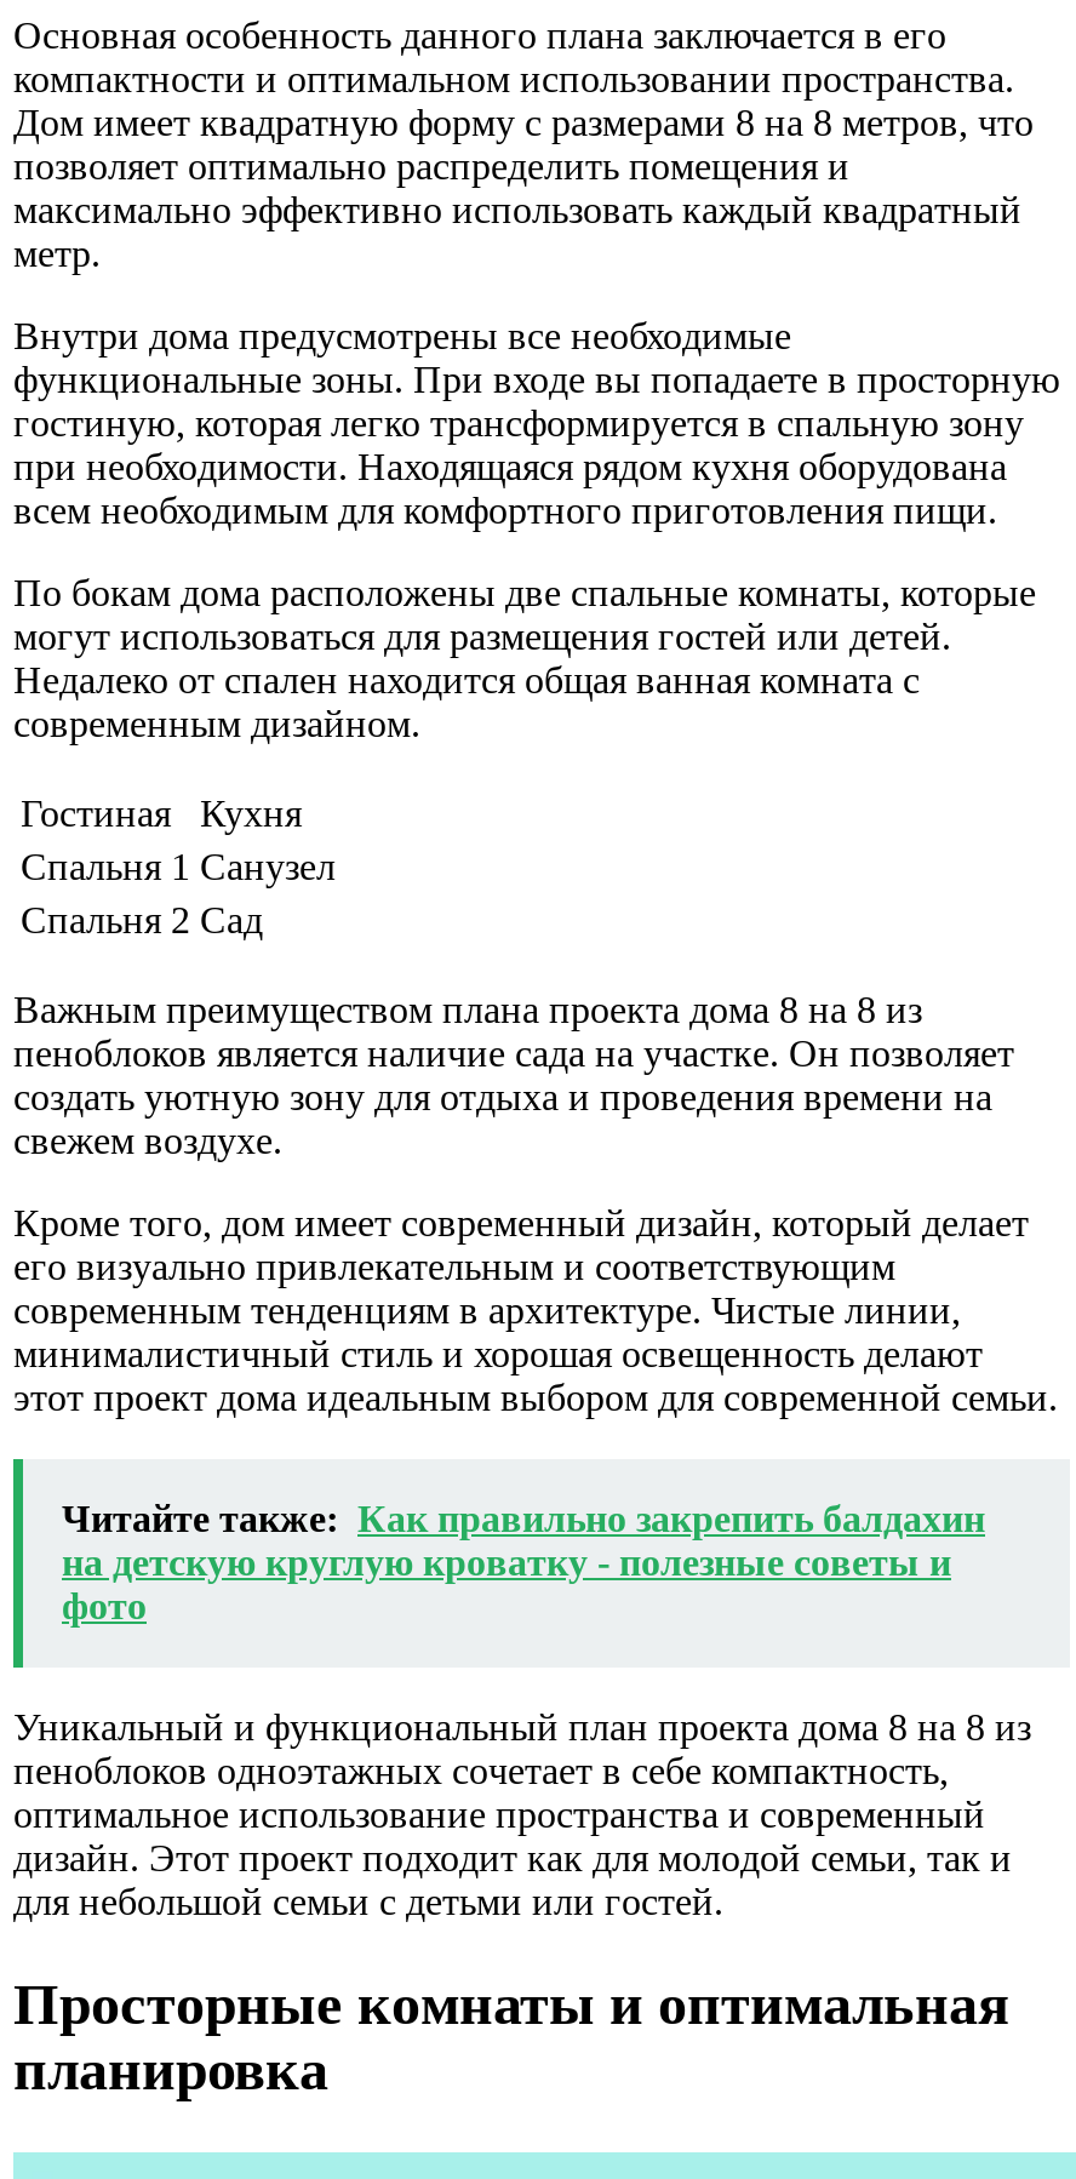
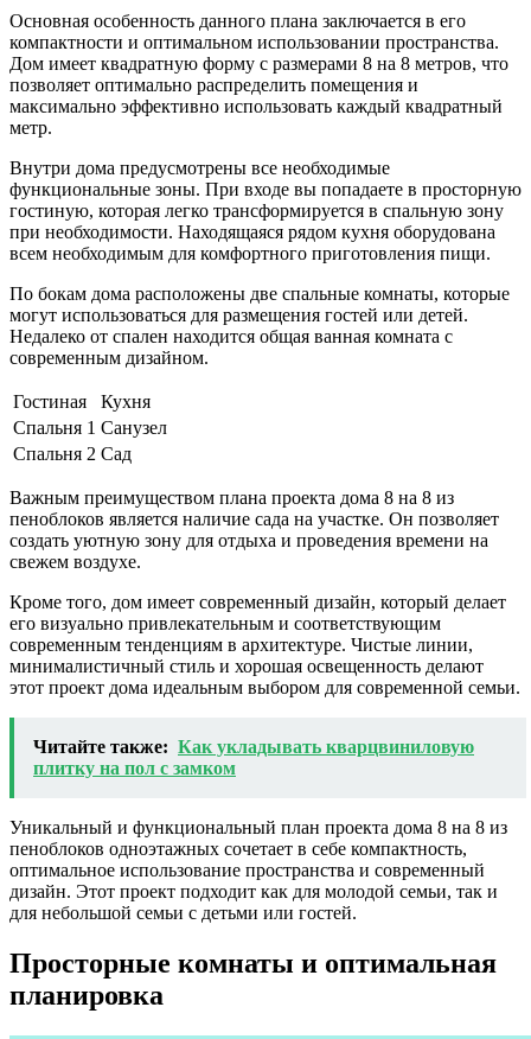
[62,1499,985,1627] Читайте также: Как правильно закрепить балдахин | на детскую круглую кроватку - полезные советы и | фото -> [33,737,474,779] Читайте также: Как укладывать кварцвиниловую | плитку на пол с замком

